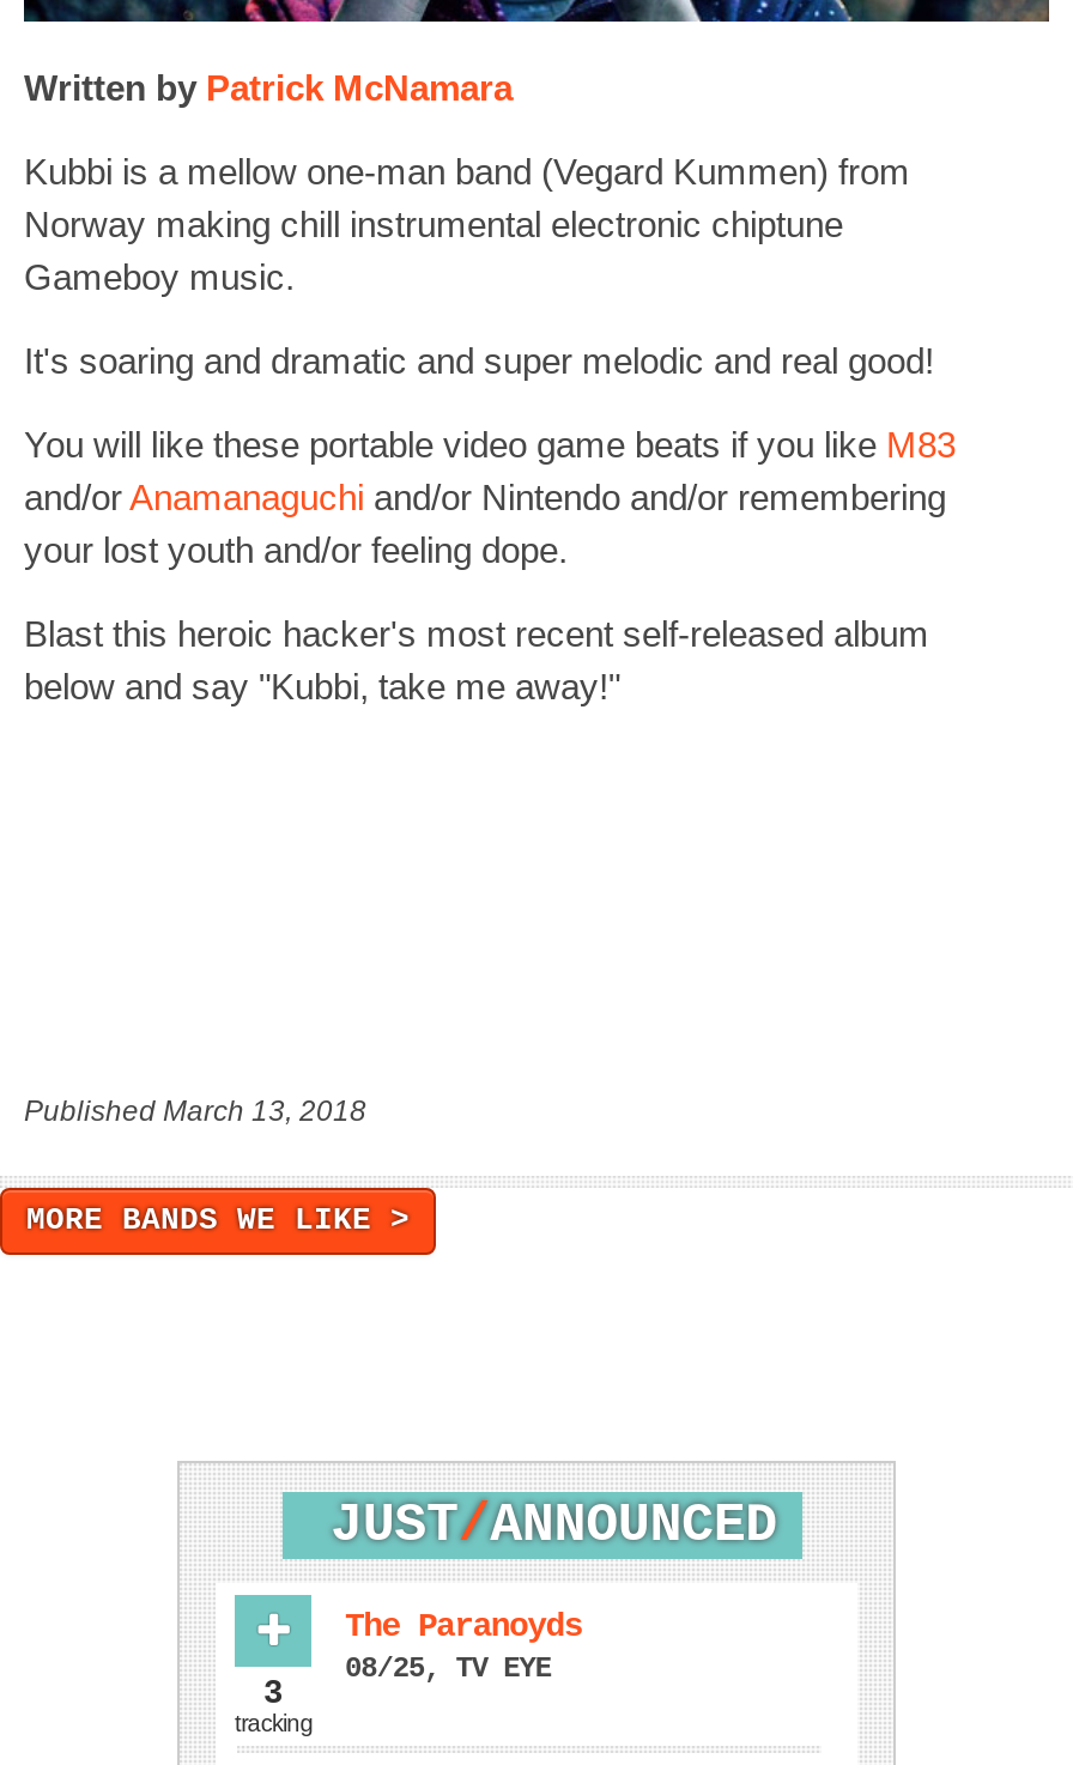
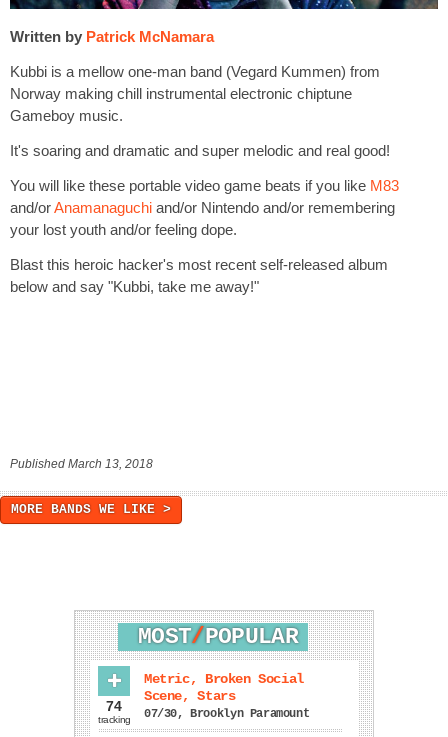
[331,1495,777,1557] JUST / ANNOUNCED -> [138,624,298,650] MOST / POPULAR
[345,1607,582,1686] The Paranoyds | 08/25, TV EYE -> [144,671,309,721] Metric, Broken Social | Scene, Stars | 07/30, Brooklyn Paramount
[264,1672,282,1710] 3 -> [106,698,122,714] 74

